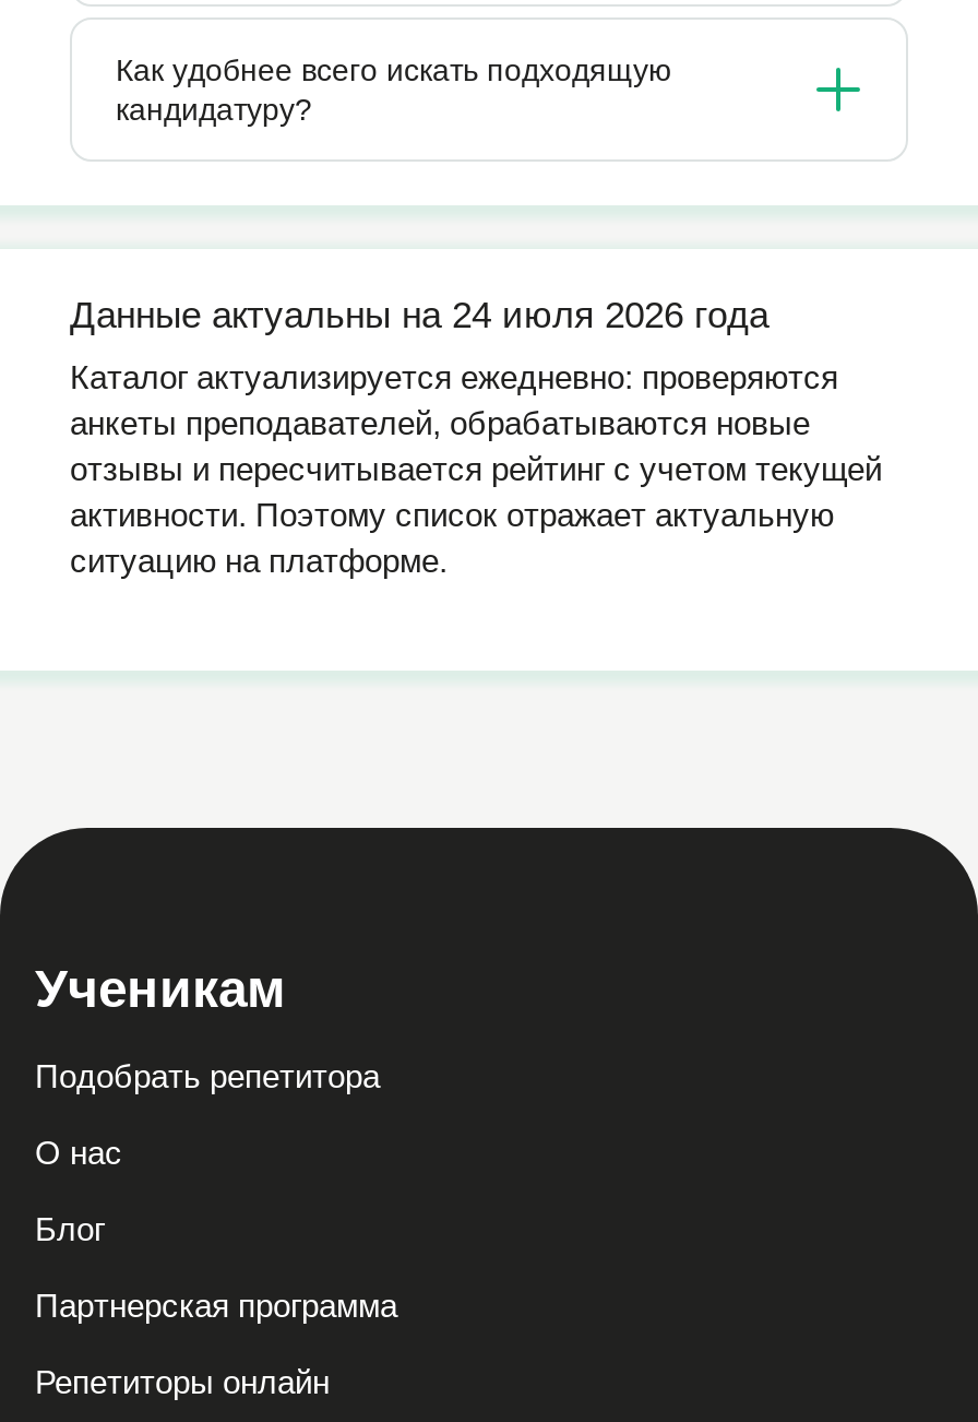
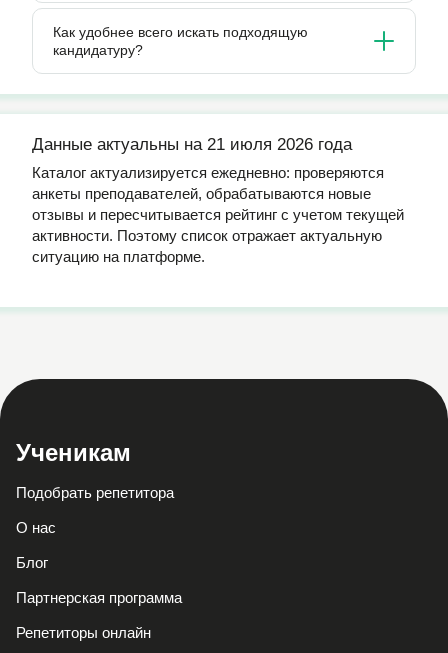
[70,295,768,336] Данные актуальны на 24 июля 2026 года -> [32,135,352,154] Данные актуальны на 21 июля 2026 года

